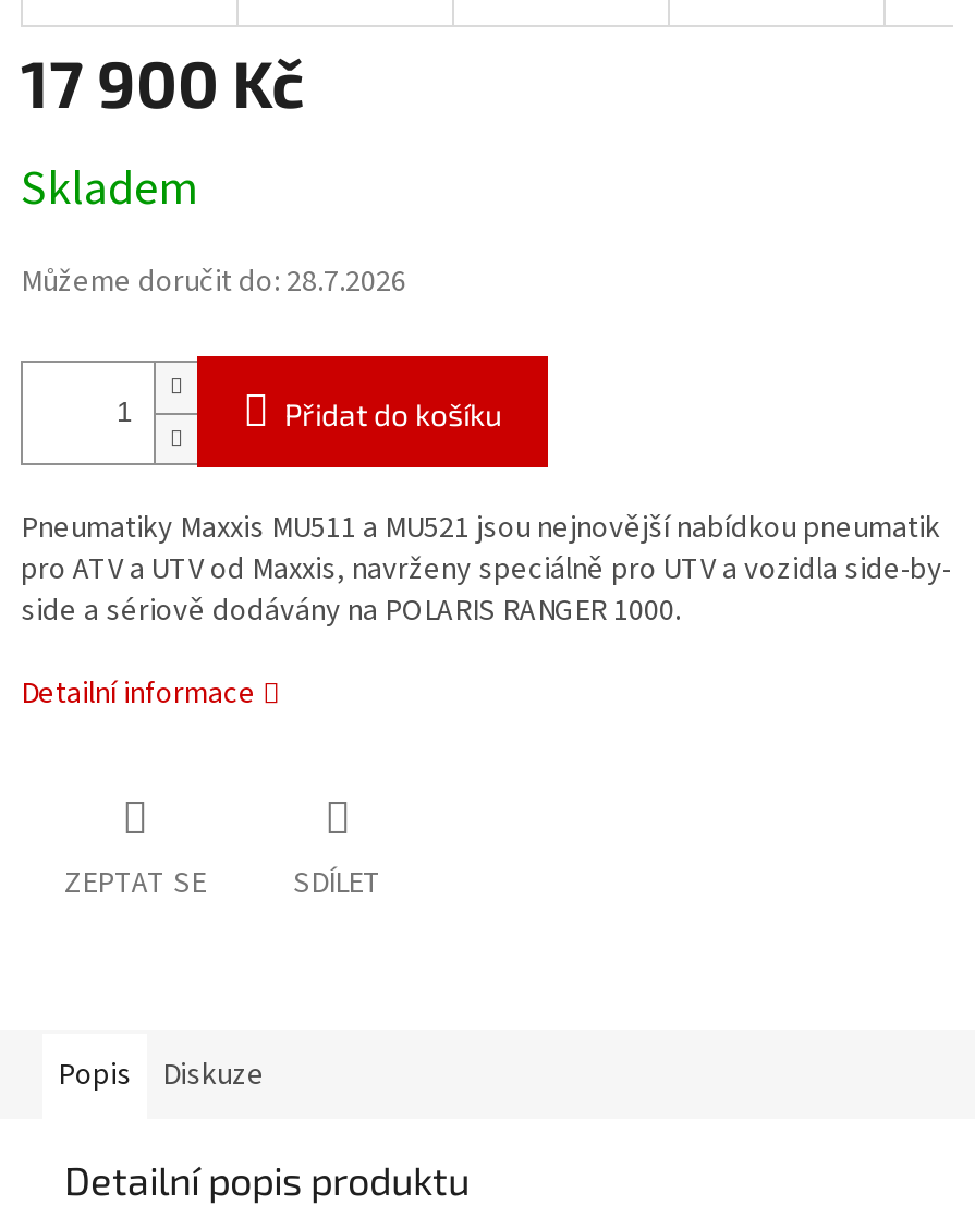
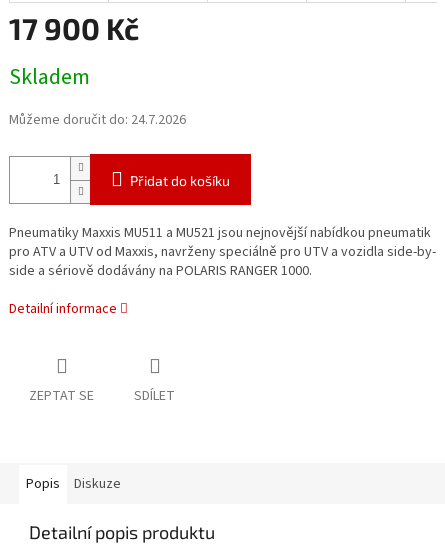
[21,261,406,305] Můžeme doručit do: 28.7.2026 -> [9,110,186,130] Můžeme doručit do: 24.7.2026

